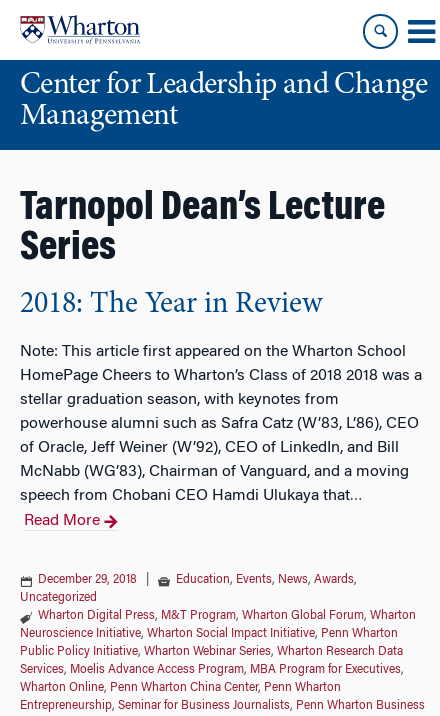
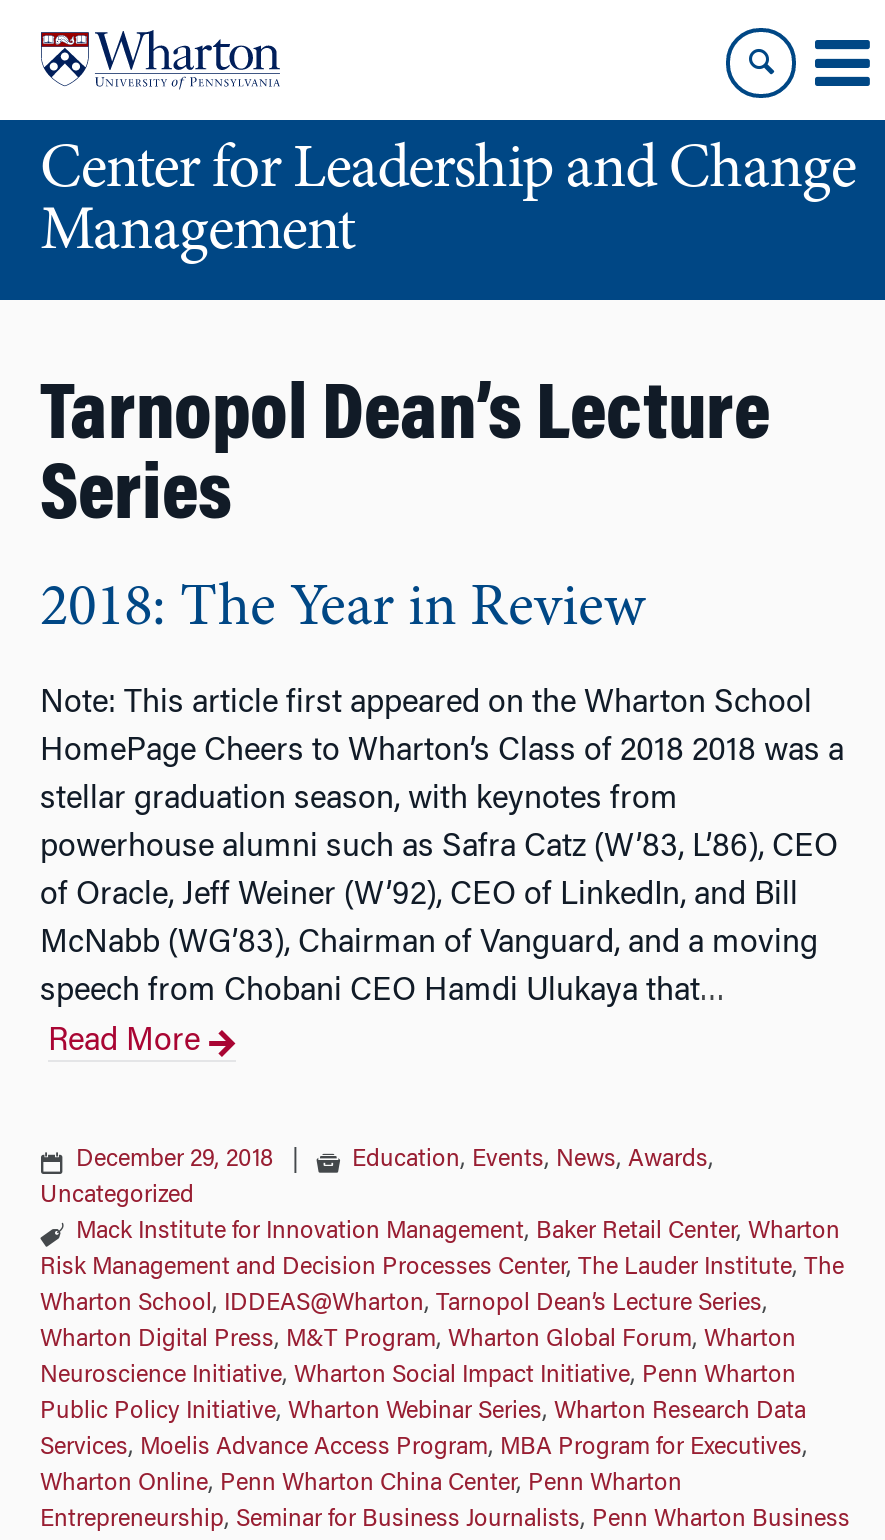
none -> [40,1220,844,1316] Mack Institute for Innovation Management, Baker Retail Center, Wharton | Risk Management and Decision Processes Center, The Lauder Institute, The | Wharton School, IDDEAS@Wharton, Tarnopol Dean’s Lecture Series,

